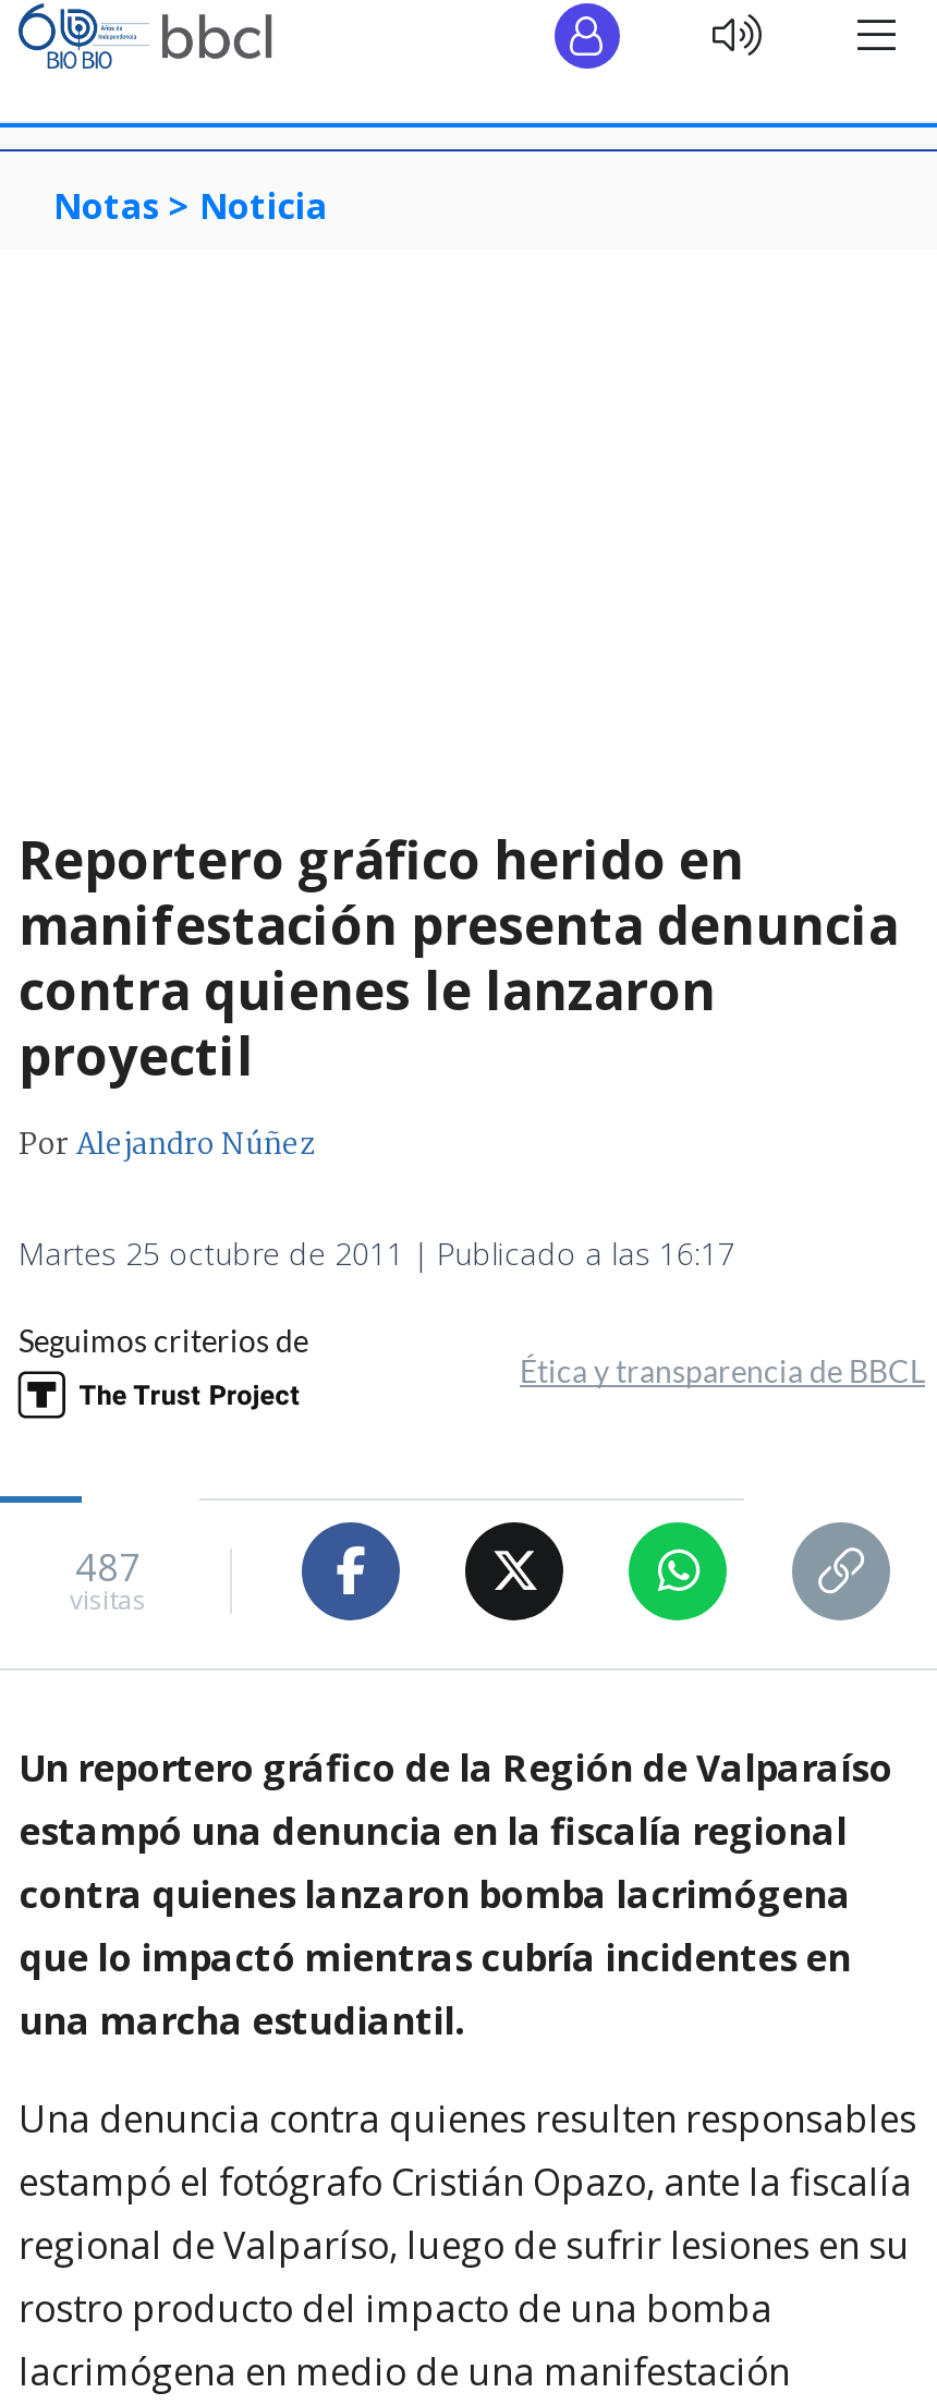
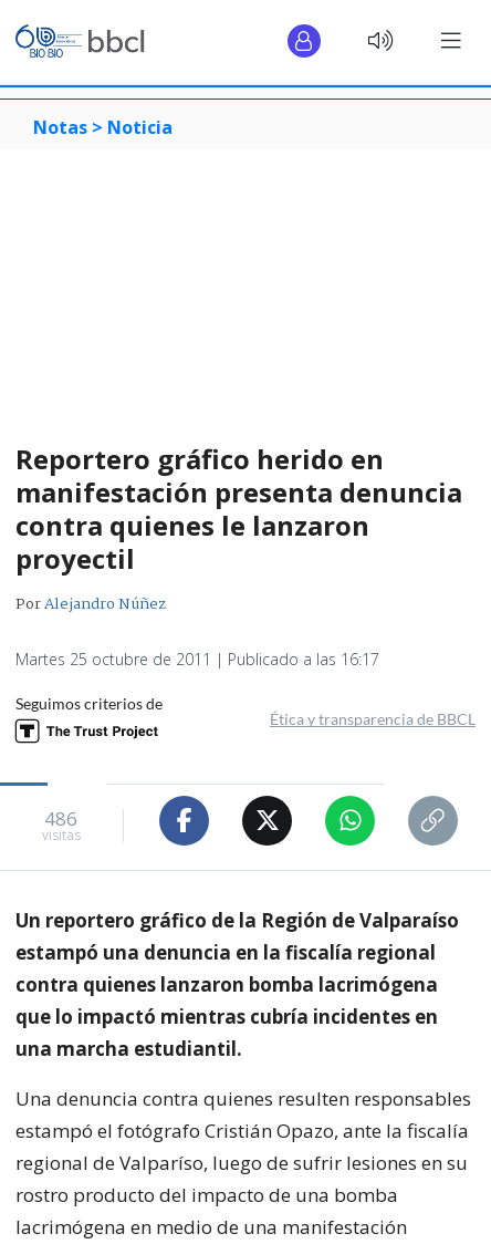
[75,1543,141,1593] 487 -> [44,806,77,832] 486

